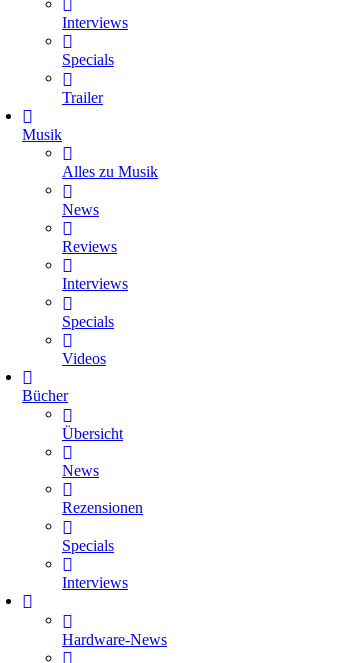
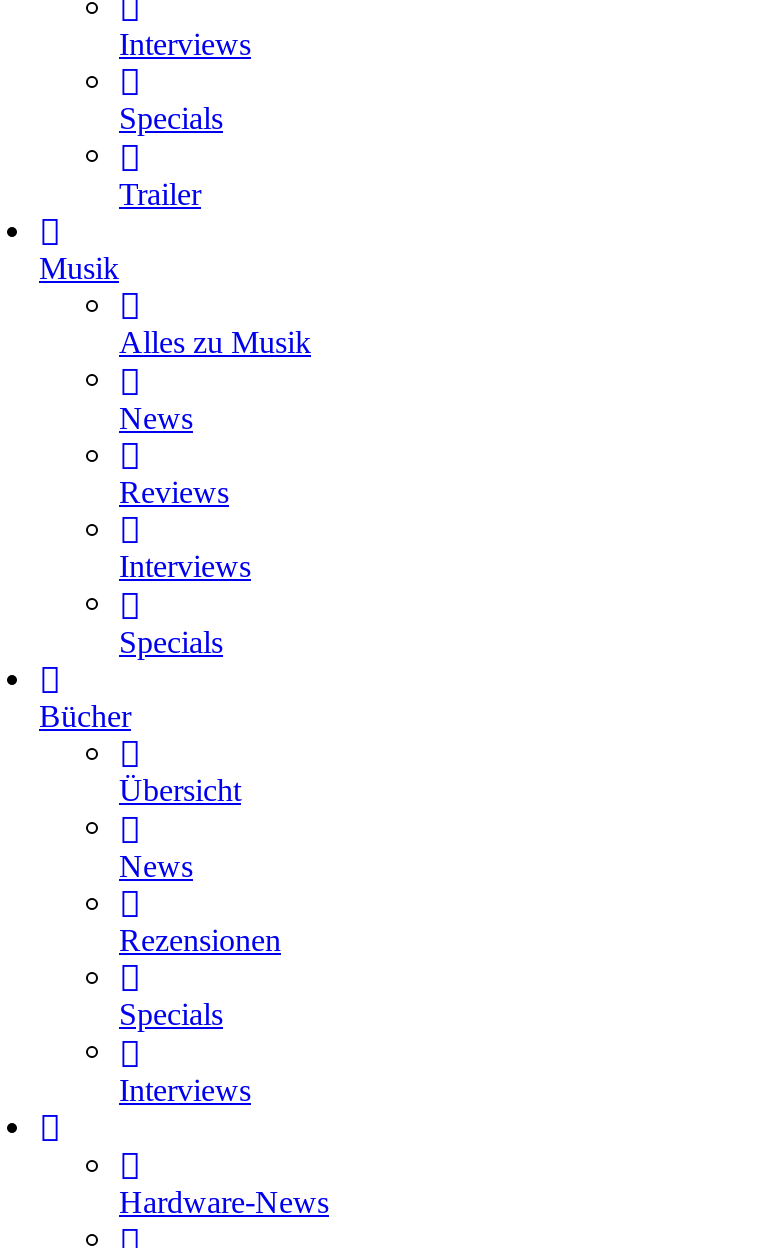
[62,350,106,367] Videos -> none

